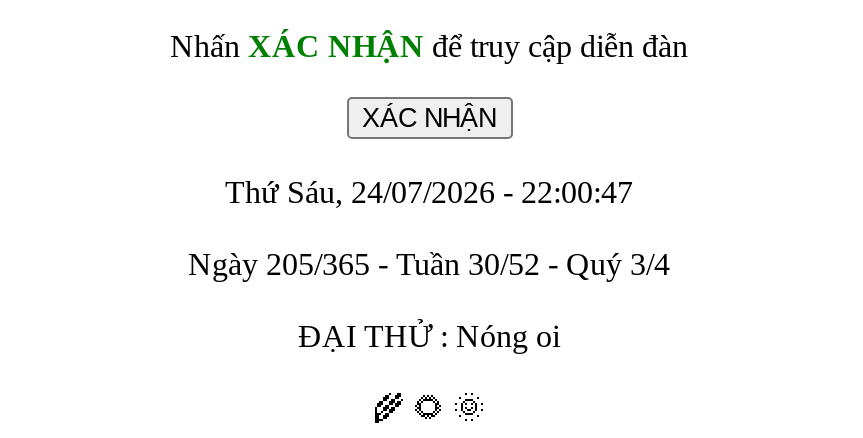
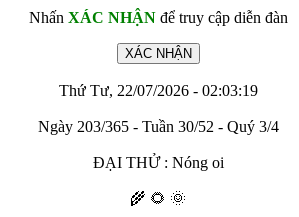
[225,175,633,209] Thứ Sáu, 24/07/2026 - 22:00:47 -> [58,82,257,99] Thứ Tư, 22/07/2026 - 02:03:19
[188,247,670,281] Ngày 205/365 - Tuần 30/52 - Quý 3/4 -> [37,118,278,135] Ngày 203/365 - Tuần 30/52 - Quý 3/4

